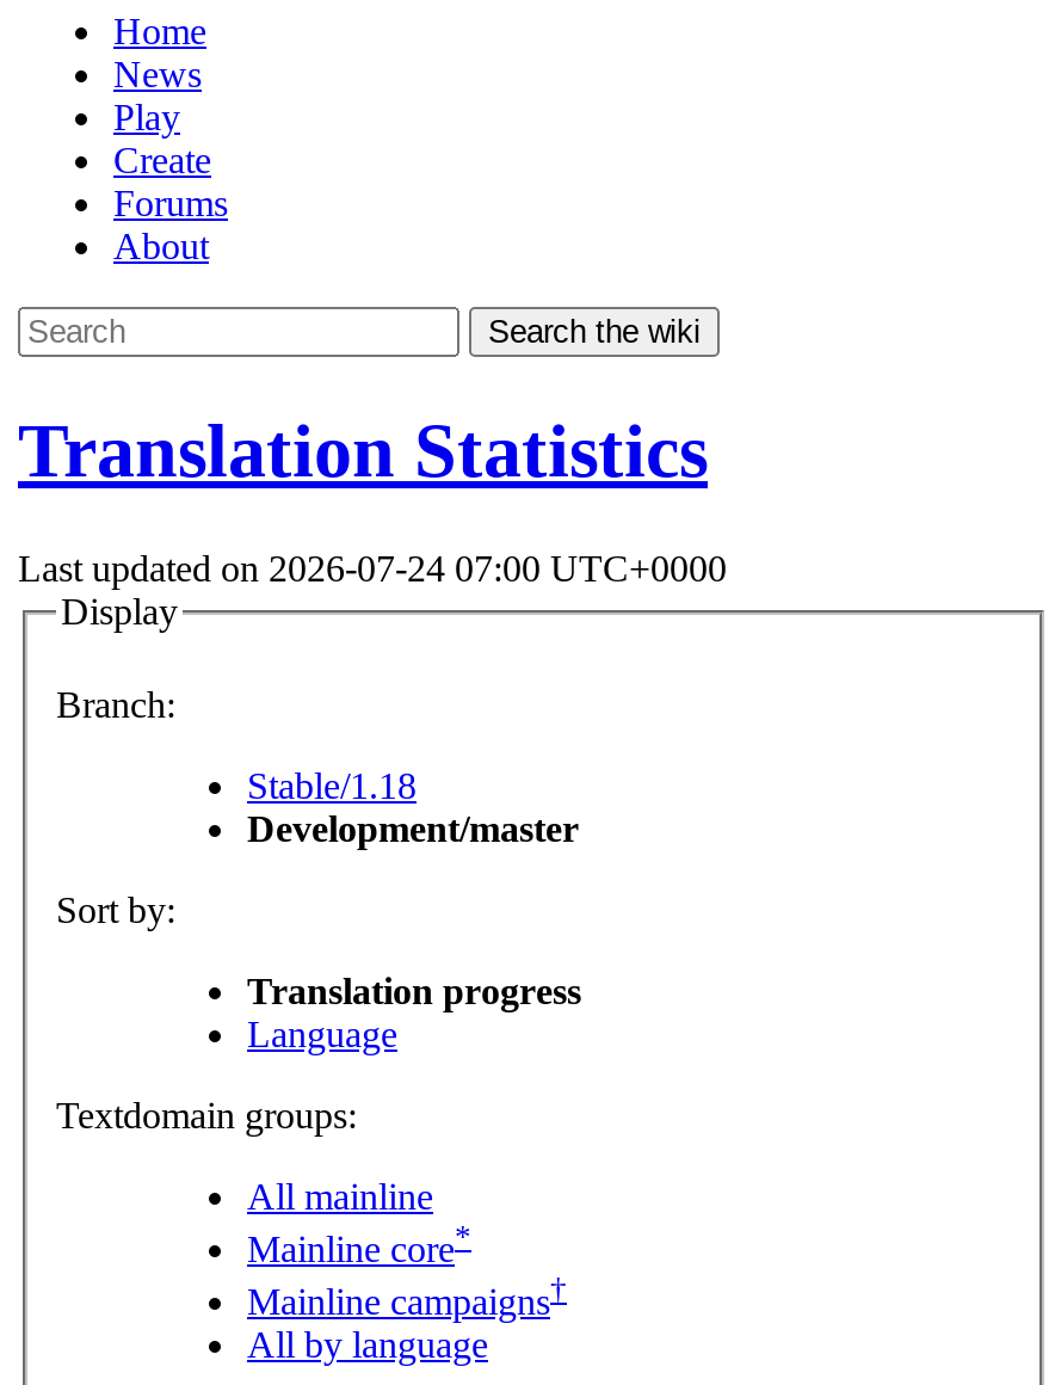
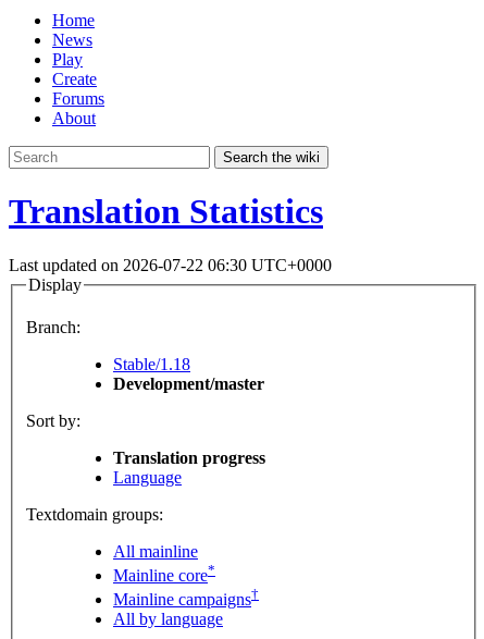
[18,548,727,588] Last updated on 2026-07-24 07:00 UTC+0000 -> [9,256,332,274] Last updated on 2026-07-22 06:30 UTC+0000

